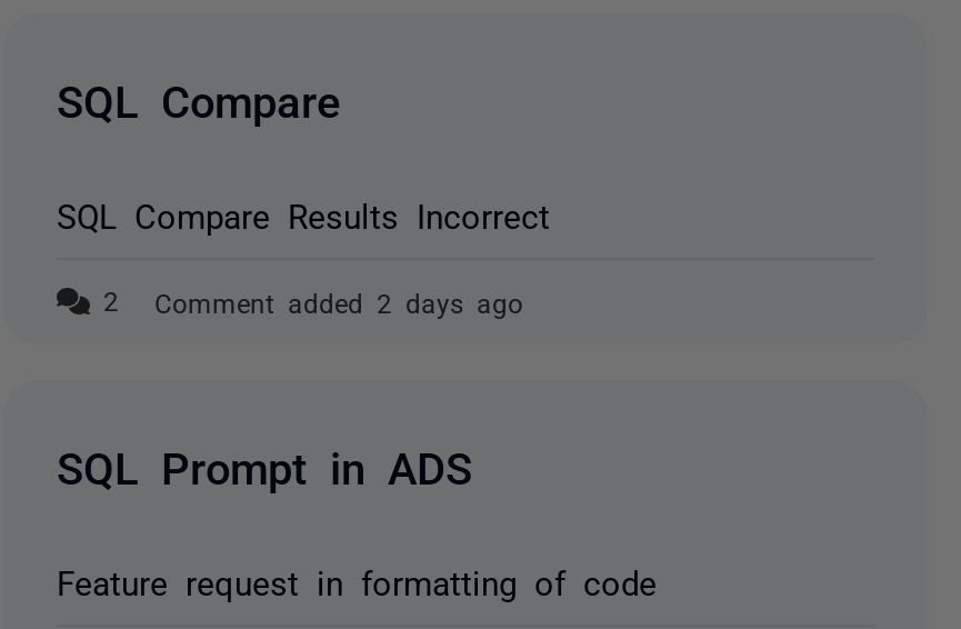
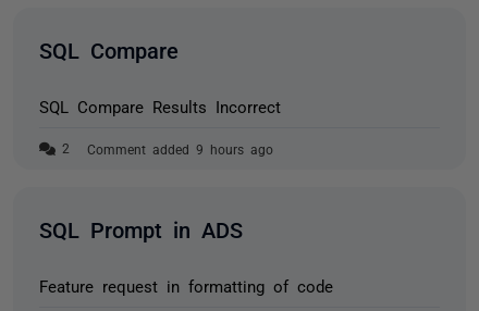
[154,288,523,315] Comment added 2 days ago -> [87,142,273,155] Comment added 9 hours ago

